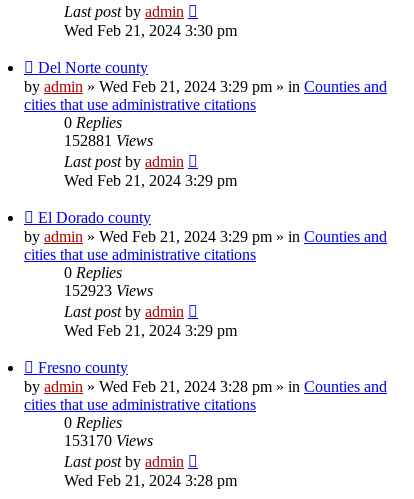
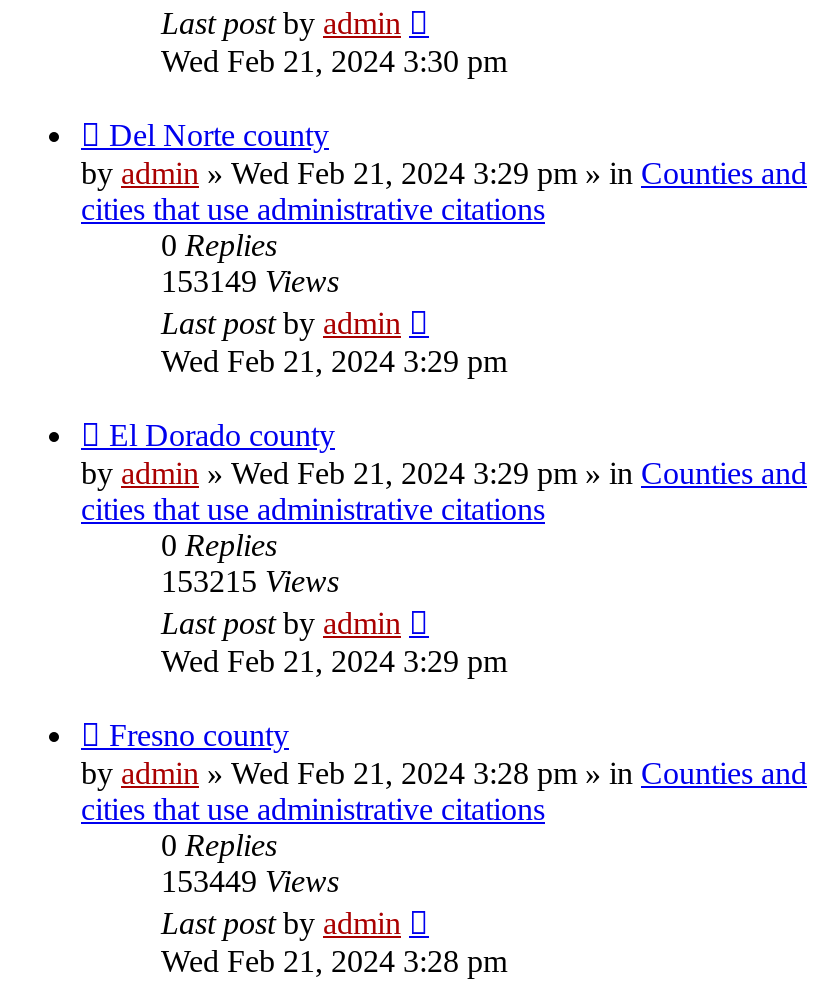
[64,132,153,149] 152881 Views -> [161,264,339,298] 153149 Views
[64,282,153,299] 152923 Views -> [161,564,339,598] 153215 Views
[64,432,153,449] 153170 Views -> [161,864,339,898] 153449 Views

